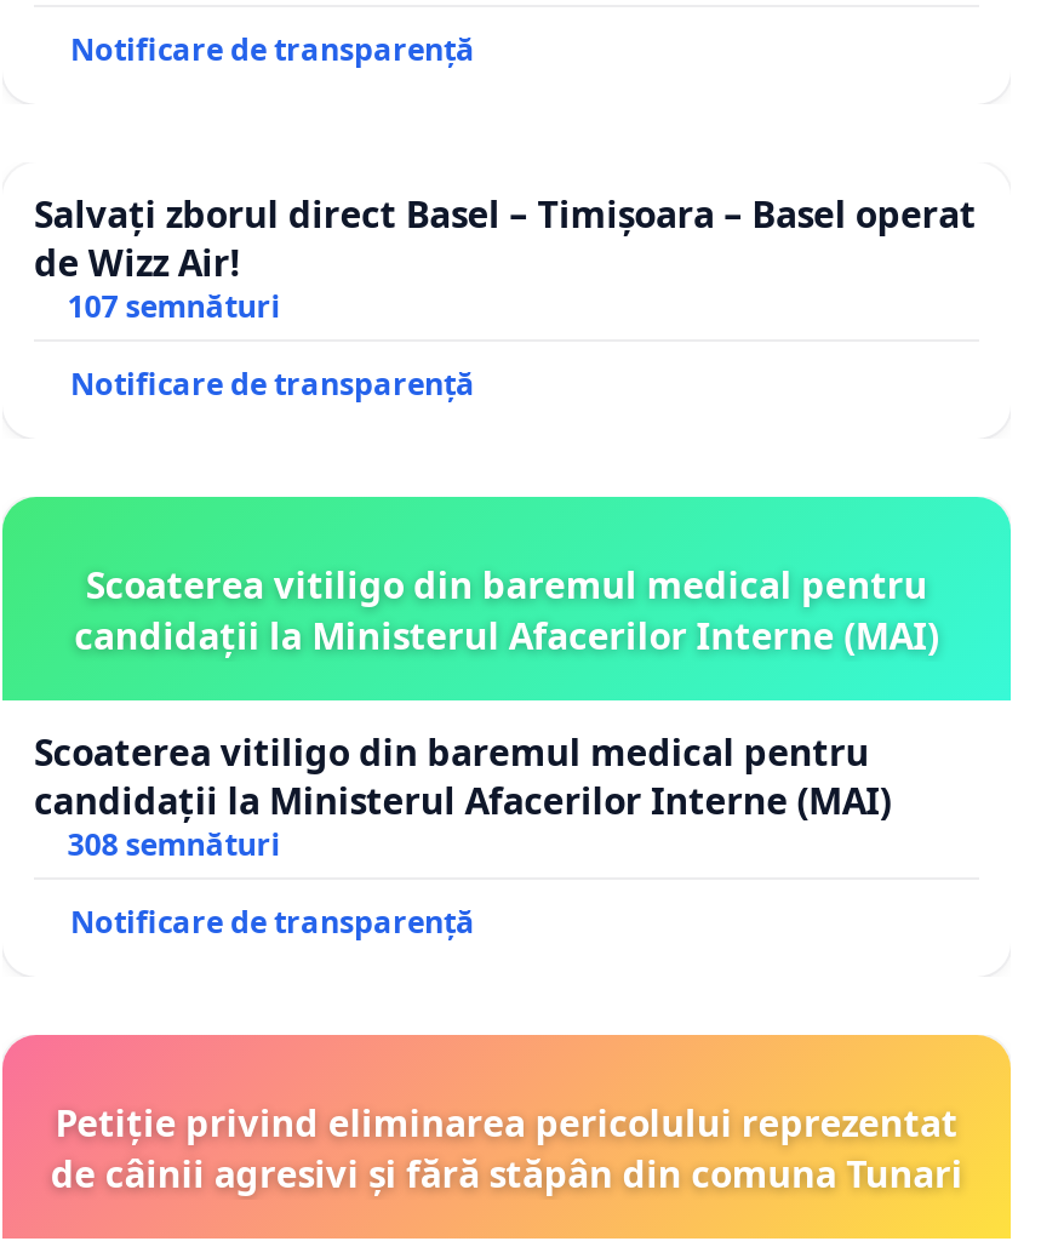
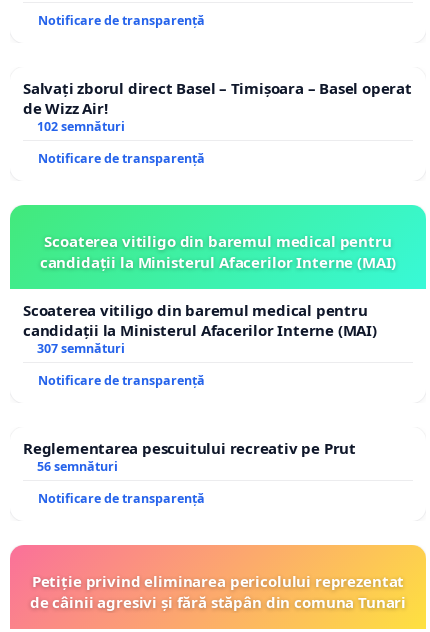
[67,287,281,328] 107 semnături -> [37,118,125,135] 102 semnături
[67,825,281,866] 308 semnături -> [23,340,356,475] 307 semnături | Notificare de transparență | Reglementarea pescuitului recreativ pe Prut | 56 semnături

